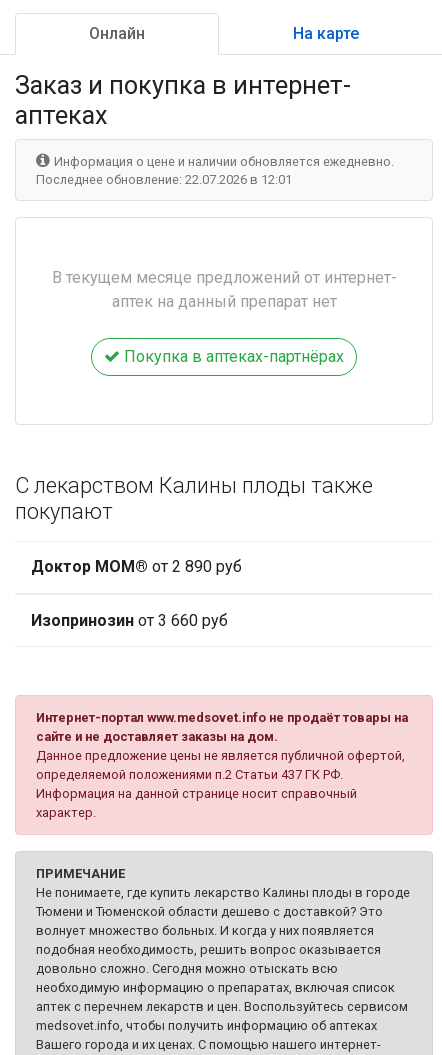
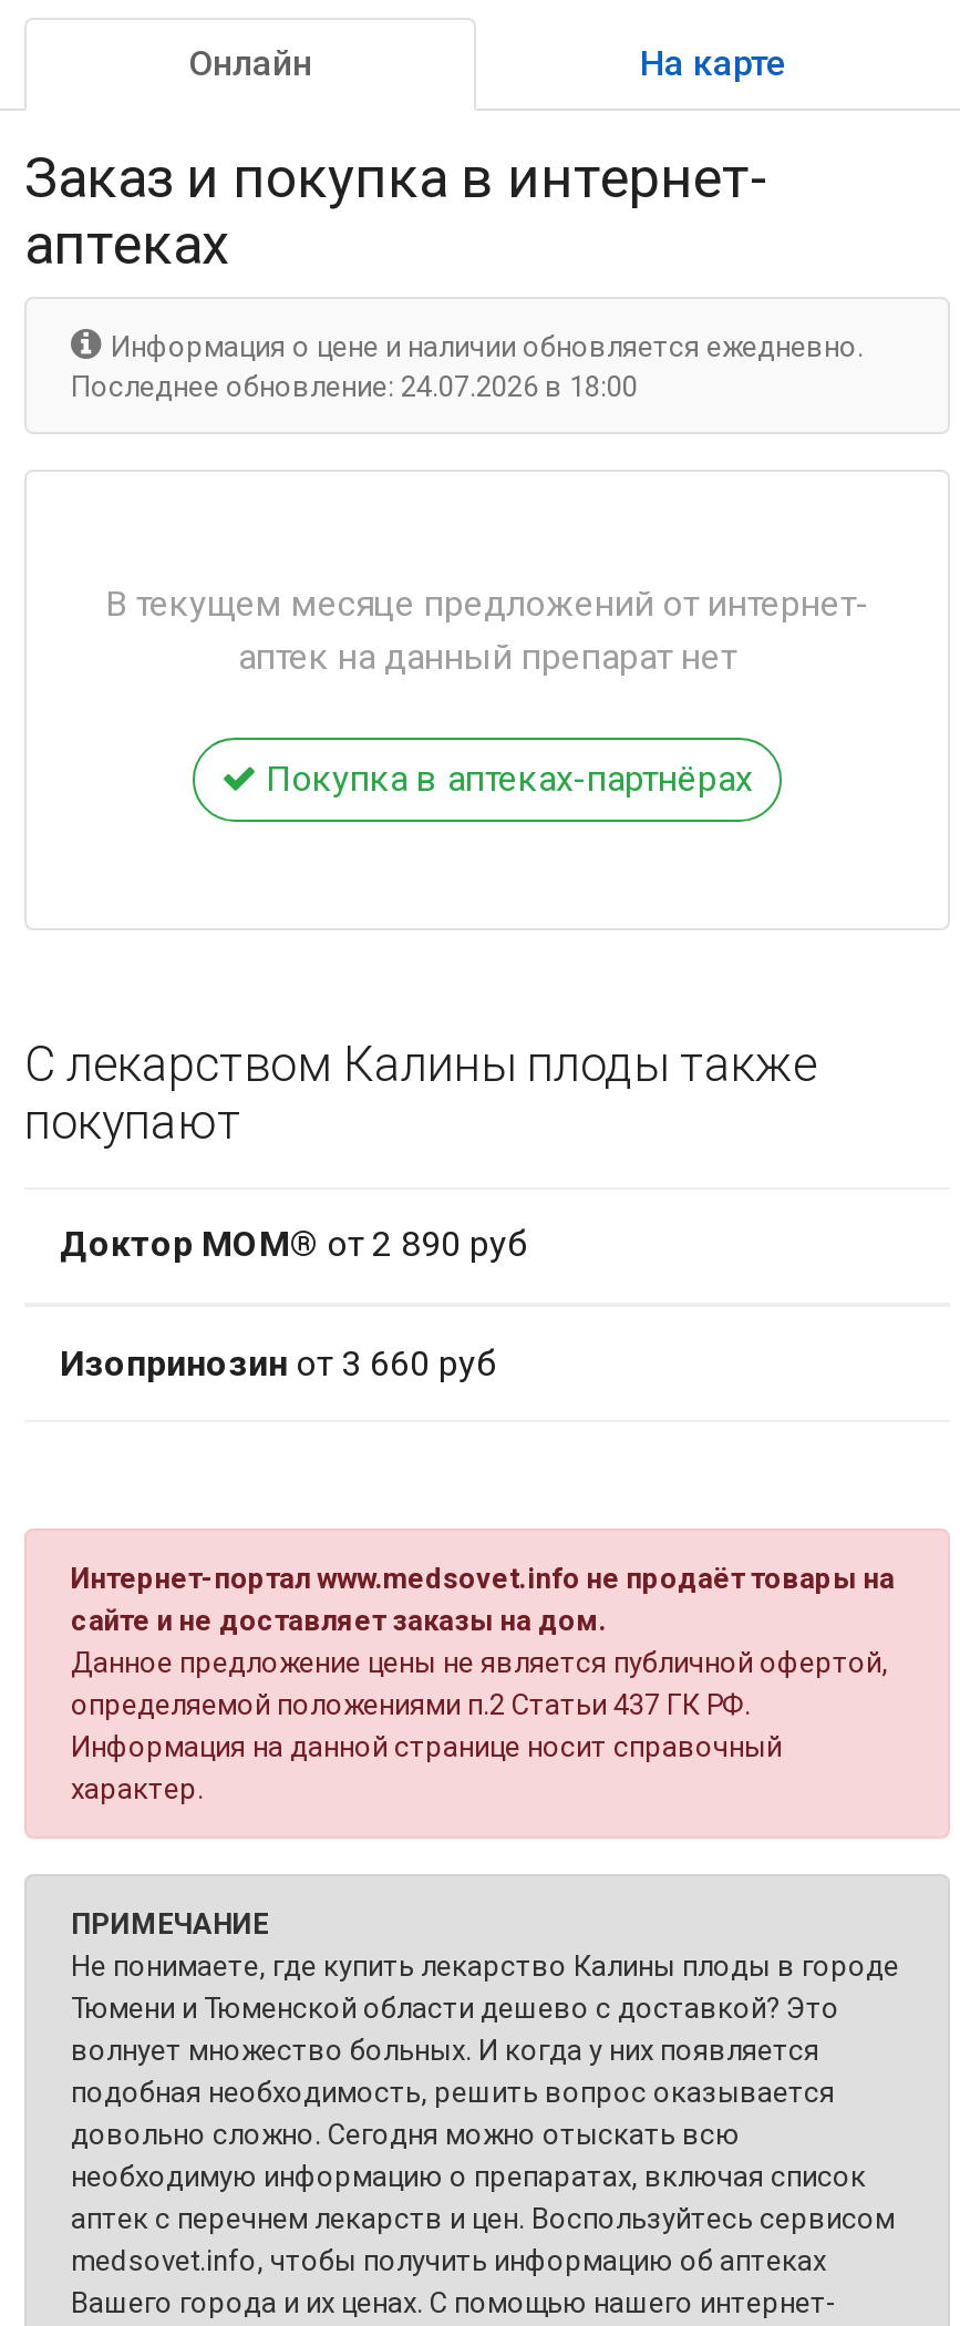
[36,172,292,187] Последнее обновление: 22.07.2026 в 12:01 -> [71,370,638,403] Последнее обновление: 24.07.2026 в 18:00

